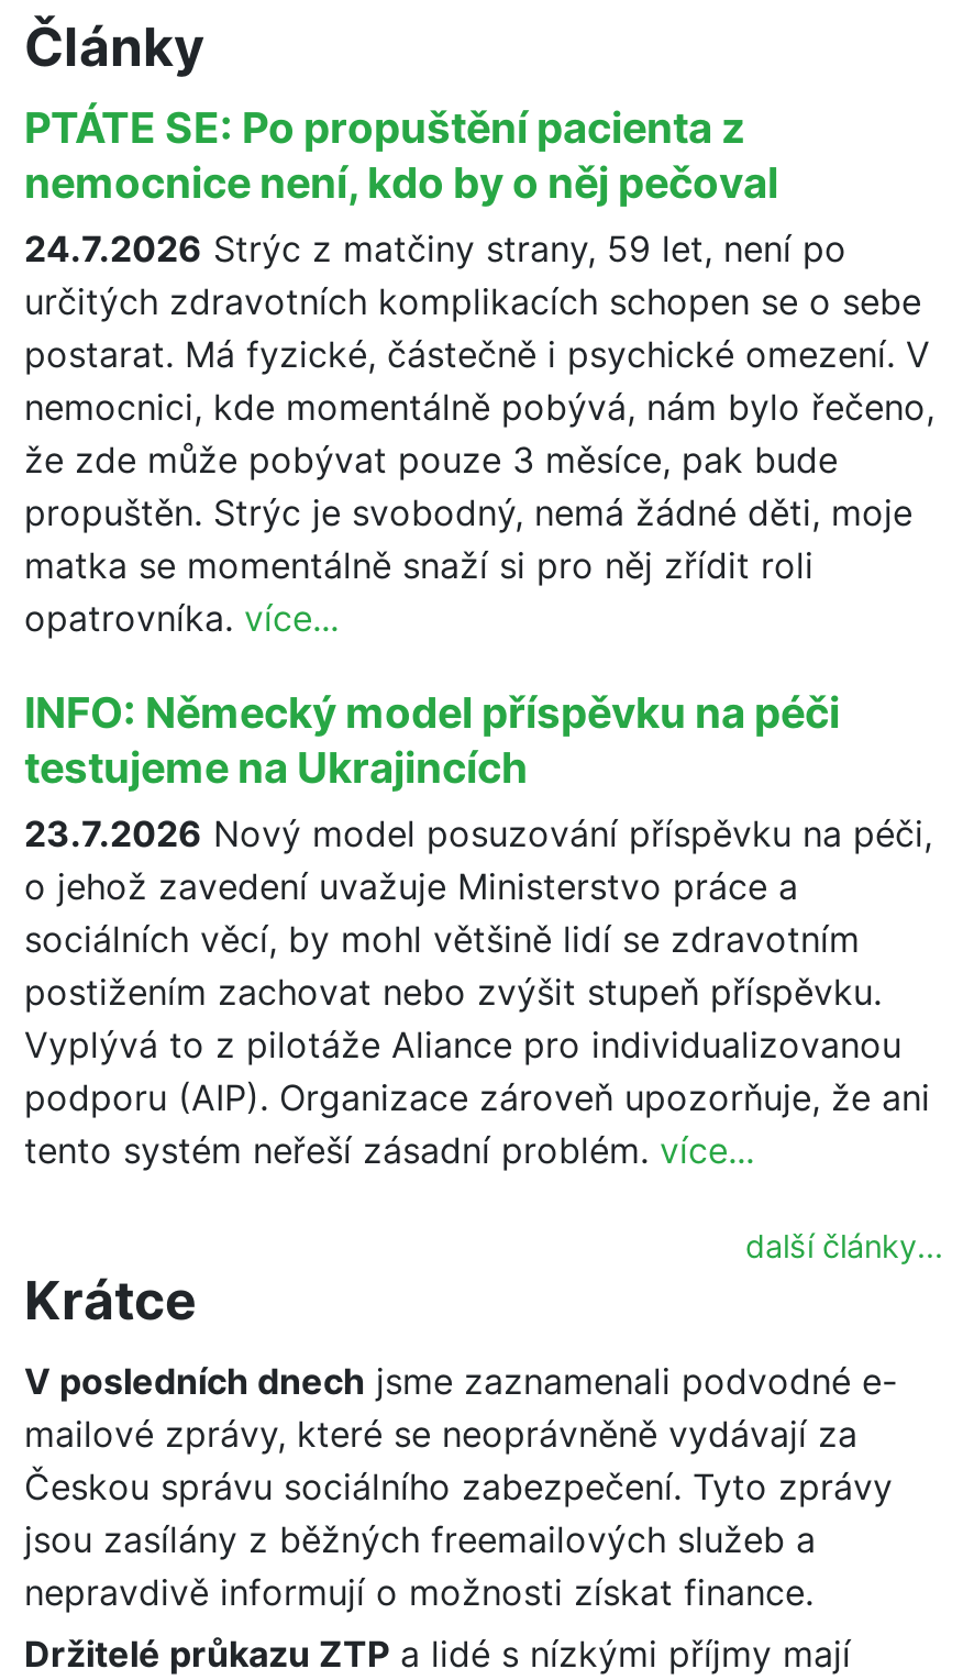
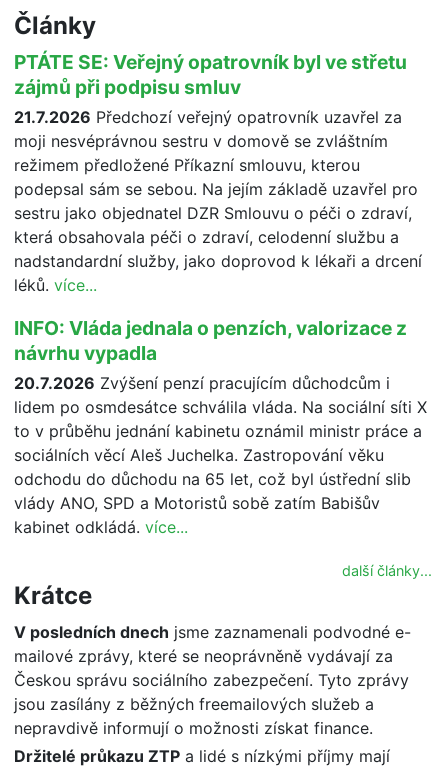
[24,101,934,640] PTÁTE SE: Po propuštění pacienta z | nemocnice není, kdo by o něj pečoval | 24.7.2026 Strýc z matčiny strany, 59 let, není po | určitých zdravotních komplikacích schopen se o sebe | postarat. Má fyzické, částečně i psychické omezení. V | nemocnici, kde momentálně pobývá, nám bylo řečeno, | že zde může pobývat pouze 3 měsíce, pak bude | propuštěn. Strýc je svobodný, nemá žádné děti, moje | matka se momentálně snaží si pro něj zřídit roli | opatrovníka. více... -> [14,50,422,295] PTÁTE SE: Veřejný opatrovník byl ve střetu | zájmů při podpisu smluv | 21.7.2026 Předchozí veřejný opatrovník uzavřel za | moji nesvéprávnou sestru v domově se zvláštním | režimem předložené Příkazní smlouvu, kterou | podepsal sám se sebou. Na jejím základě uzavřel pro | sestru jako objednatel DZR Smlouvu o péči o zdraví, | která obsahovala péči o zdraví, celodenní službu a | nadstandardní služby, jako doprovod k lékaři a drcení | léků. více...
[24,686,932,1172] INFO: Německý model příspěvku na péči | testujeme na Ukrajincích | 23.7.2026 Nový model posuzování příspěvku na péči, | o jehož zavedení uvažuje Ministerstvo práce a | sociálních věcí, by mohl většině lidí se zdravotním | postižením zachovat nebo zvýšit stupeň příspěvku. | Vyplývá to z pilotáže Aliance pro individualizovanou | podporu (AIP). Organizace zároveň upozorňuje, že ani | tento systém neřeší zásadní problém. více... -> [14,316,427,537] INFO: Vláda jednala o penzích, valorizace z | návrhu vypadla | 20.7.2026 Zvýšení penzí pracujícím důchodcům i | lidem po osmdesátce schválila vláda. Na sociální síti X | to v průběhu jednání kabinetu oznámil ministr práce a | sociálních věcí Aleš Juchelka. Zastropování věku | odchodu do důchodu na 65 let, což byl ústřední slib | vlády ANO, SPD a Motoristů sobě zatím Babišův | kabinet odkládá. více...

